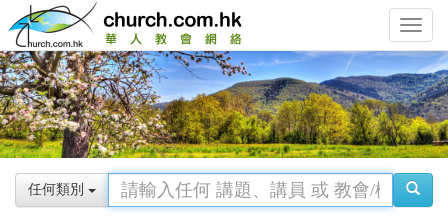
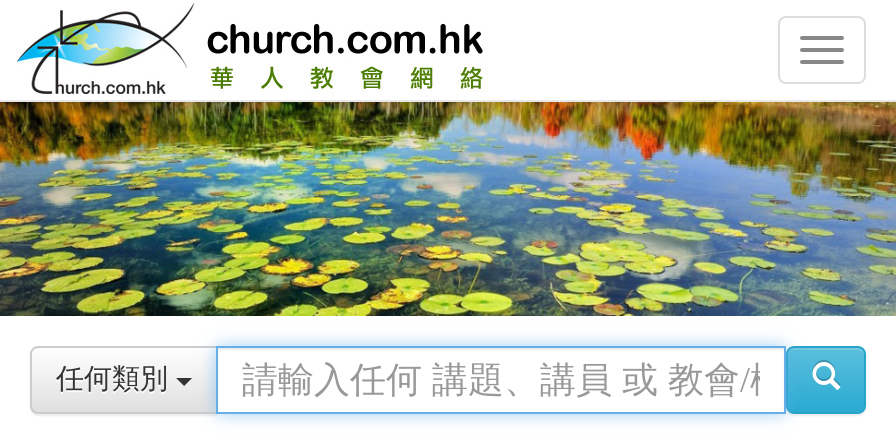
[3,50,445,159] [image] -> [6,100,890,318] [image]

